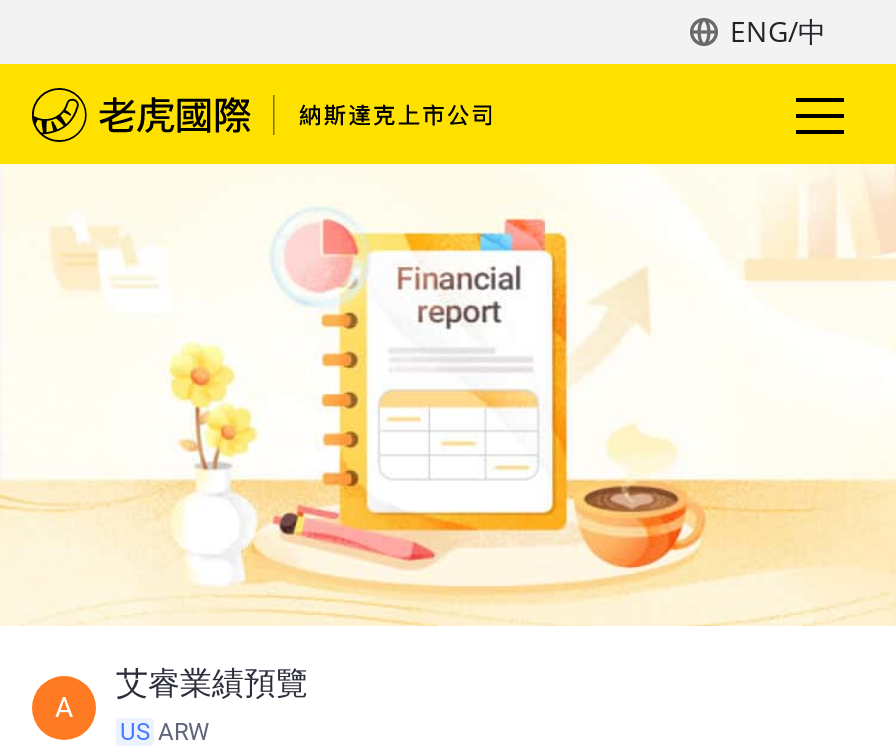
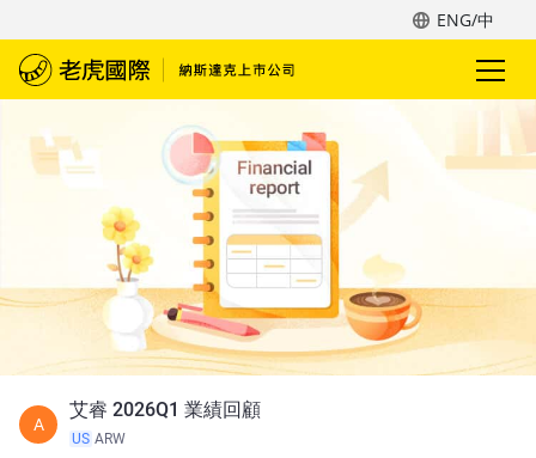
[116,663,308,701] 艾睿業績預覽 -> [69,398,261,420] 艾睿 2026Q1 業績回顧

